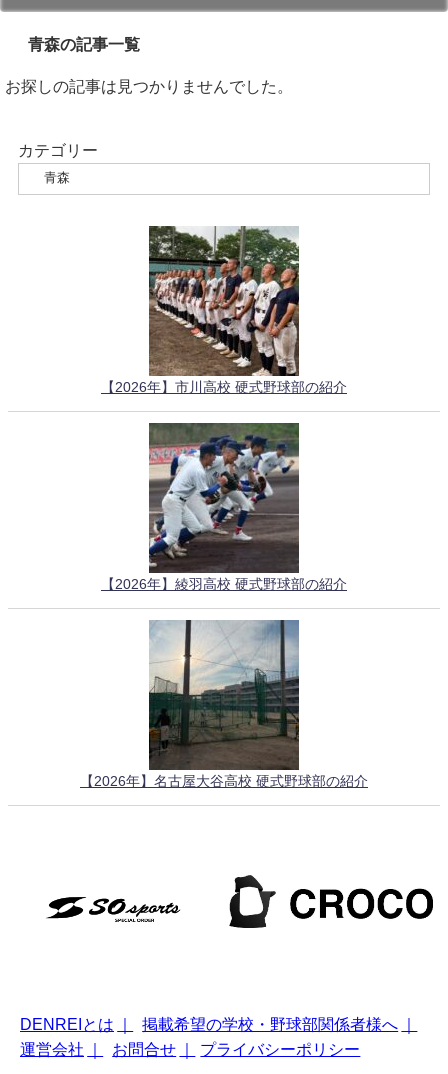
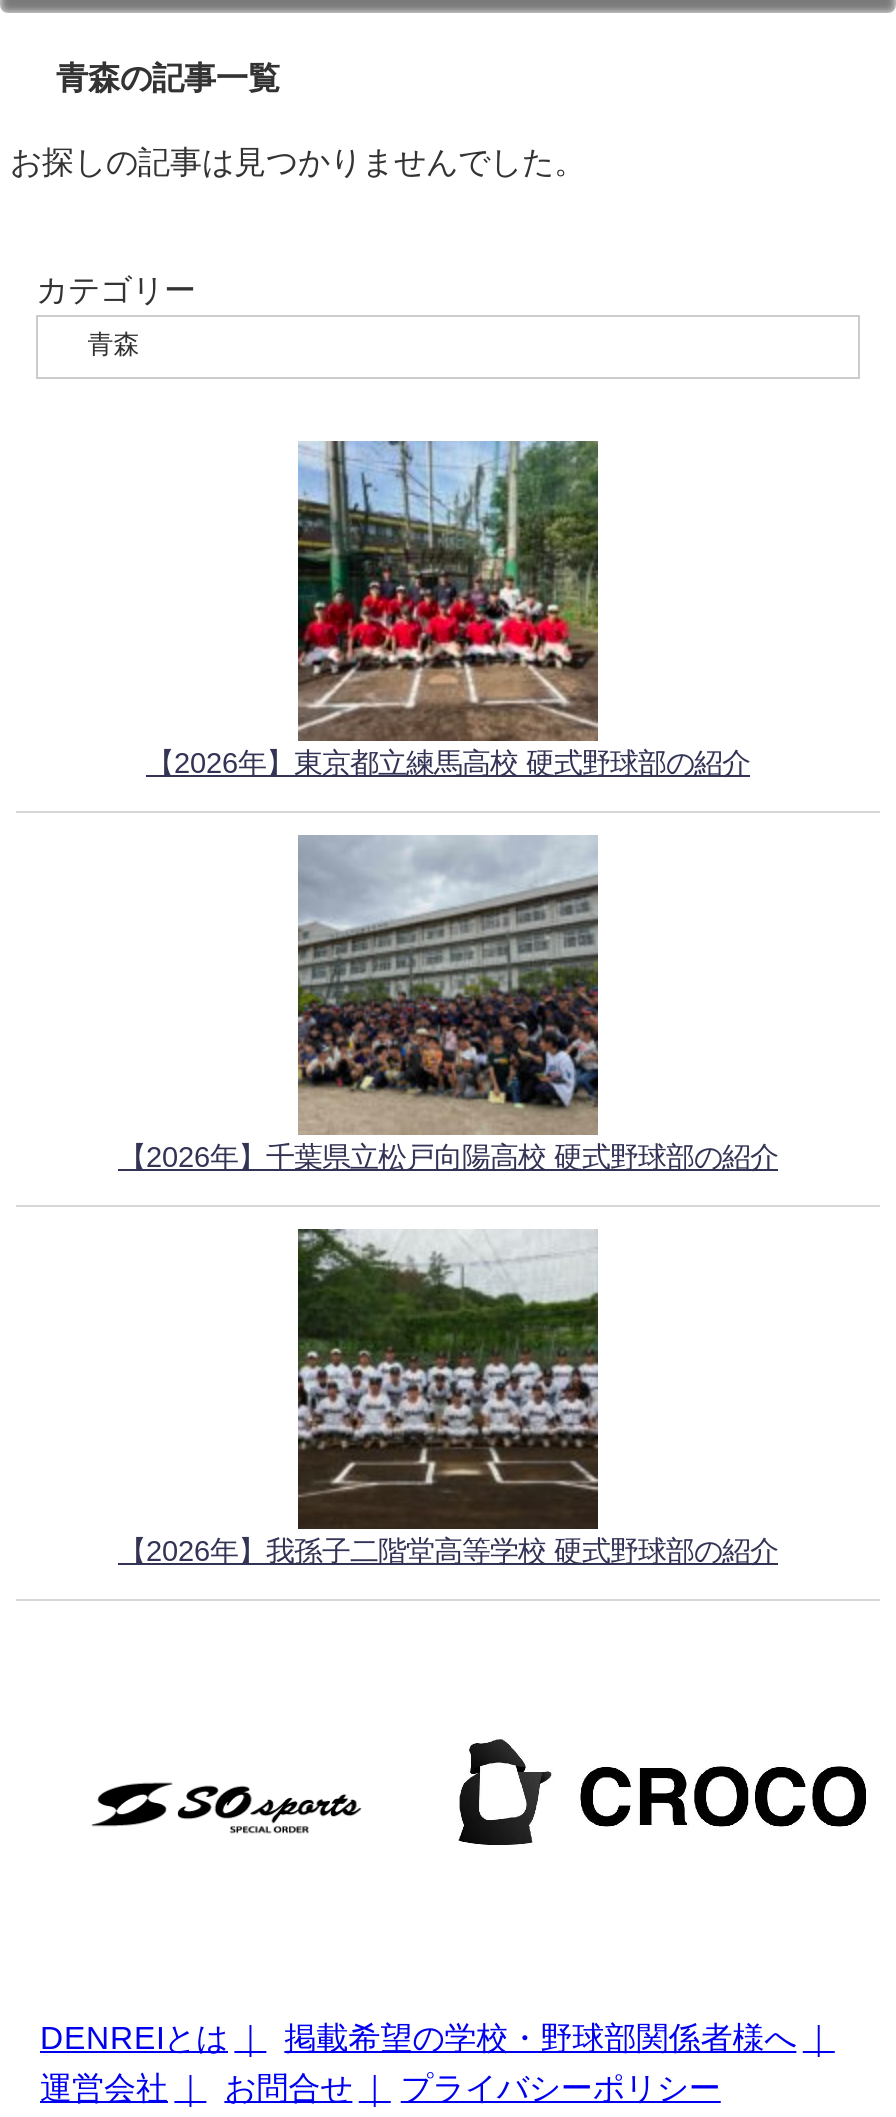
[101,225,347,394] [image] | 【2026年】市川高校 硬式野球部の紹介 -> [146,439,750,778] [image] | 【2026年】東京都立練馬高校 硬式野球部の紹介
[101,422,347,591] [image] | 【2026年】綾羽高校 硬式野球部の紹介 -> [118,835,778,1172] [image] | 【2026年】千葉県立松戸向陽高校 硬式野球部の紹介
[80,619,368,788] [image] | 【2026年】名古屋大谷高校 硬式野球部の紹介 -> [118,1229,778,1566] [image] | 【2026年】我孫子二階堂高等学校 硬式野球部の紹介

